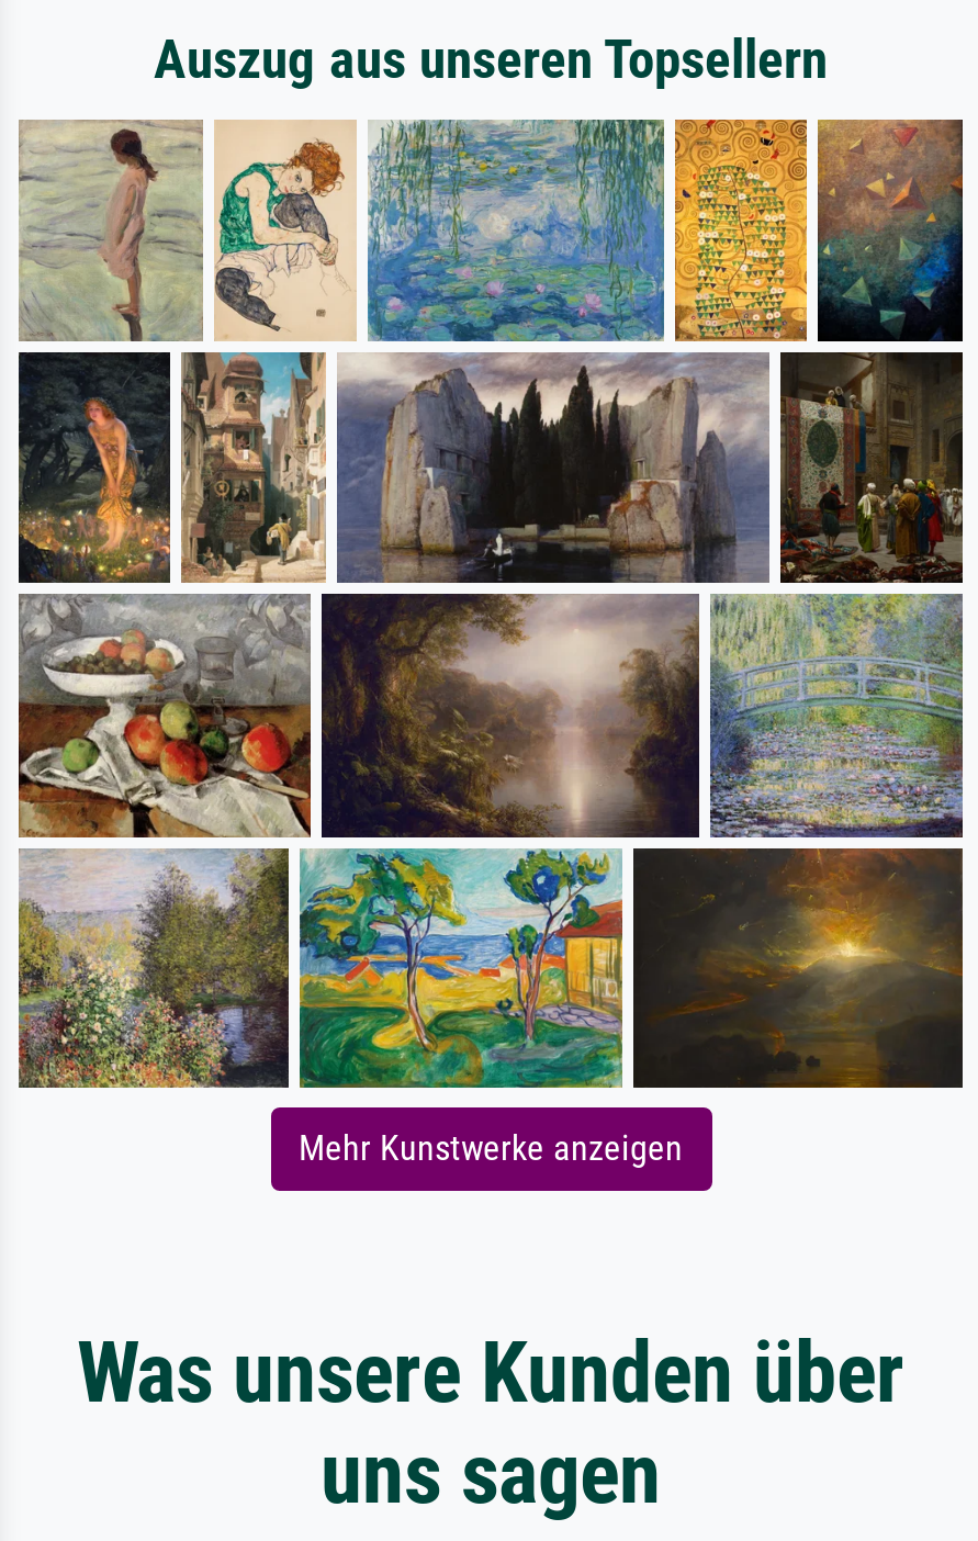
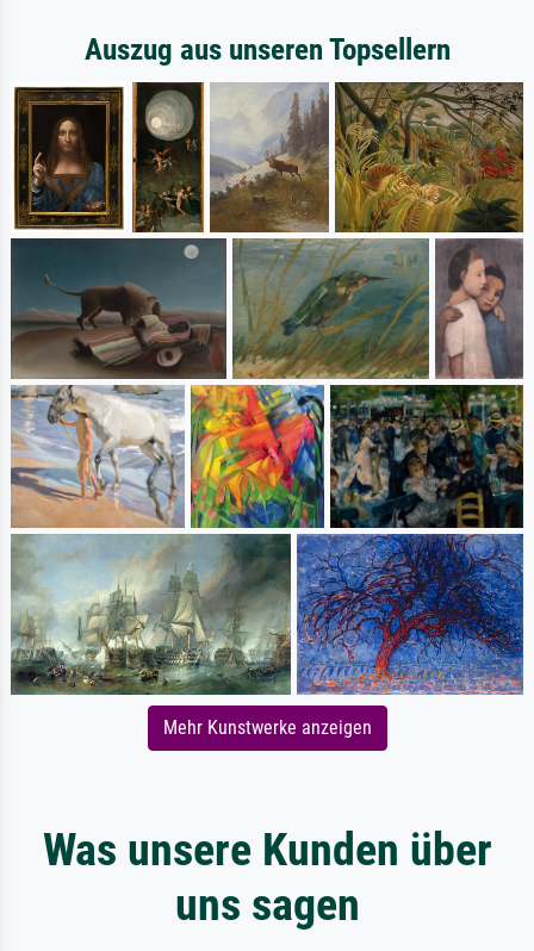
[16,117,965,1090] [image] -> [11,81,524,696] [image]

